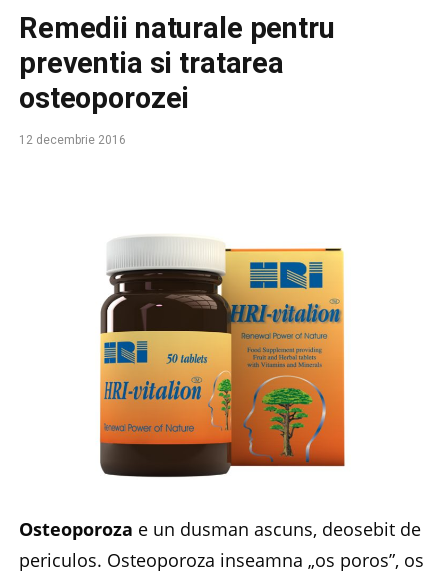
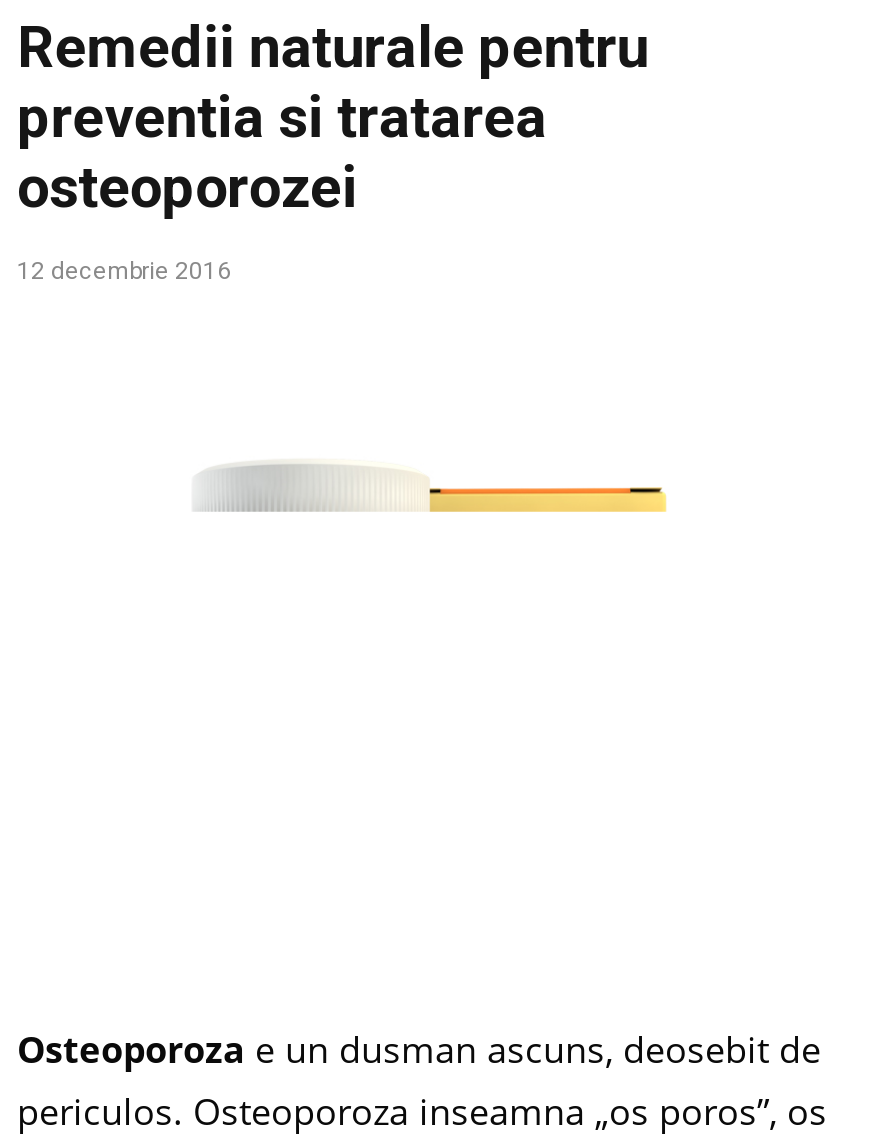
[99,260,346,478] [image] -> none

